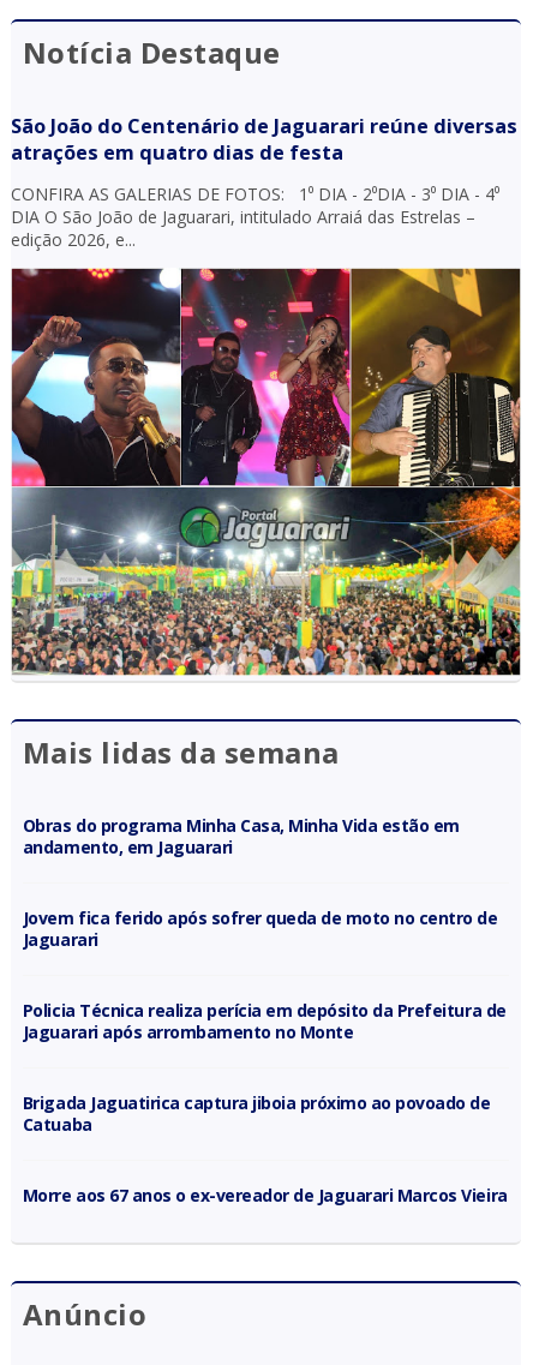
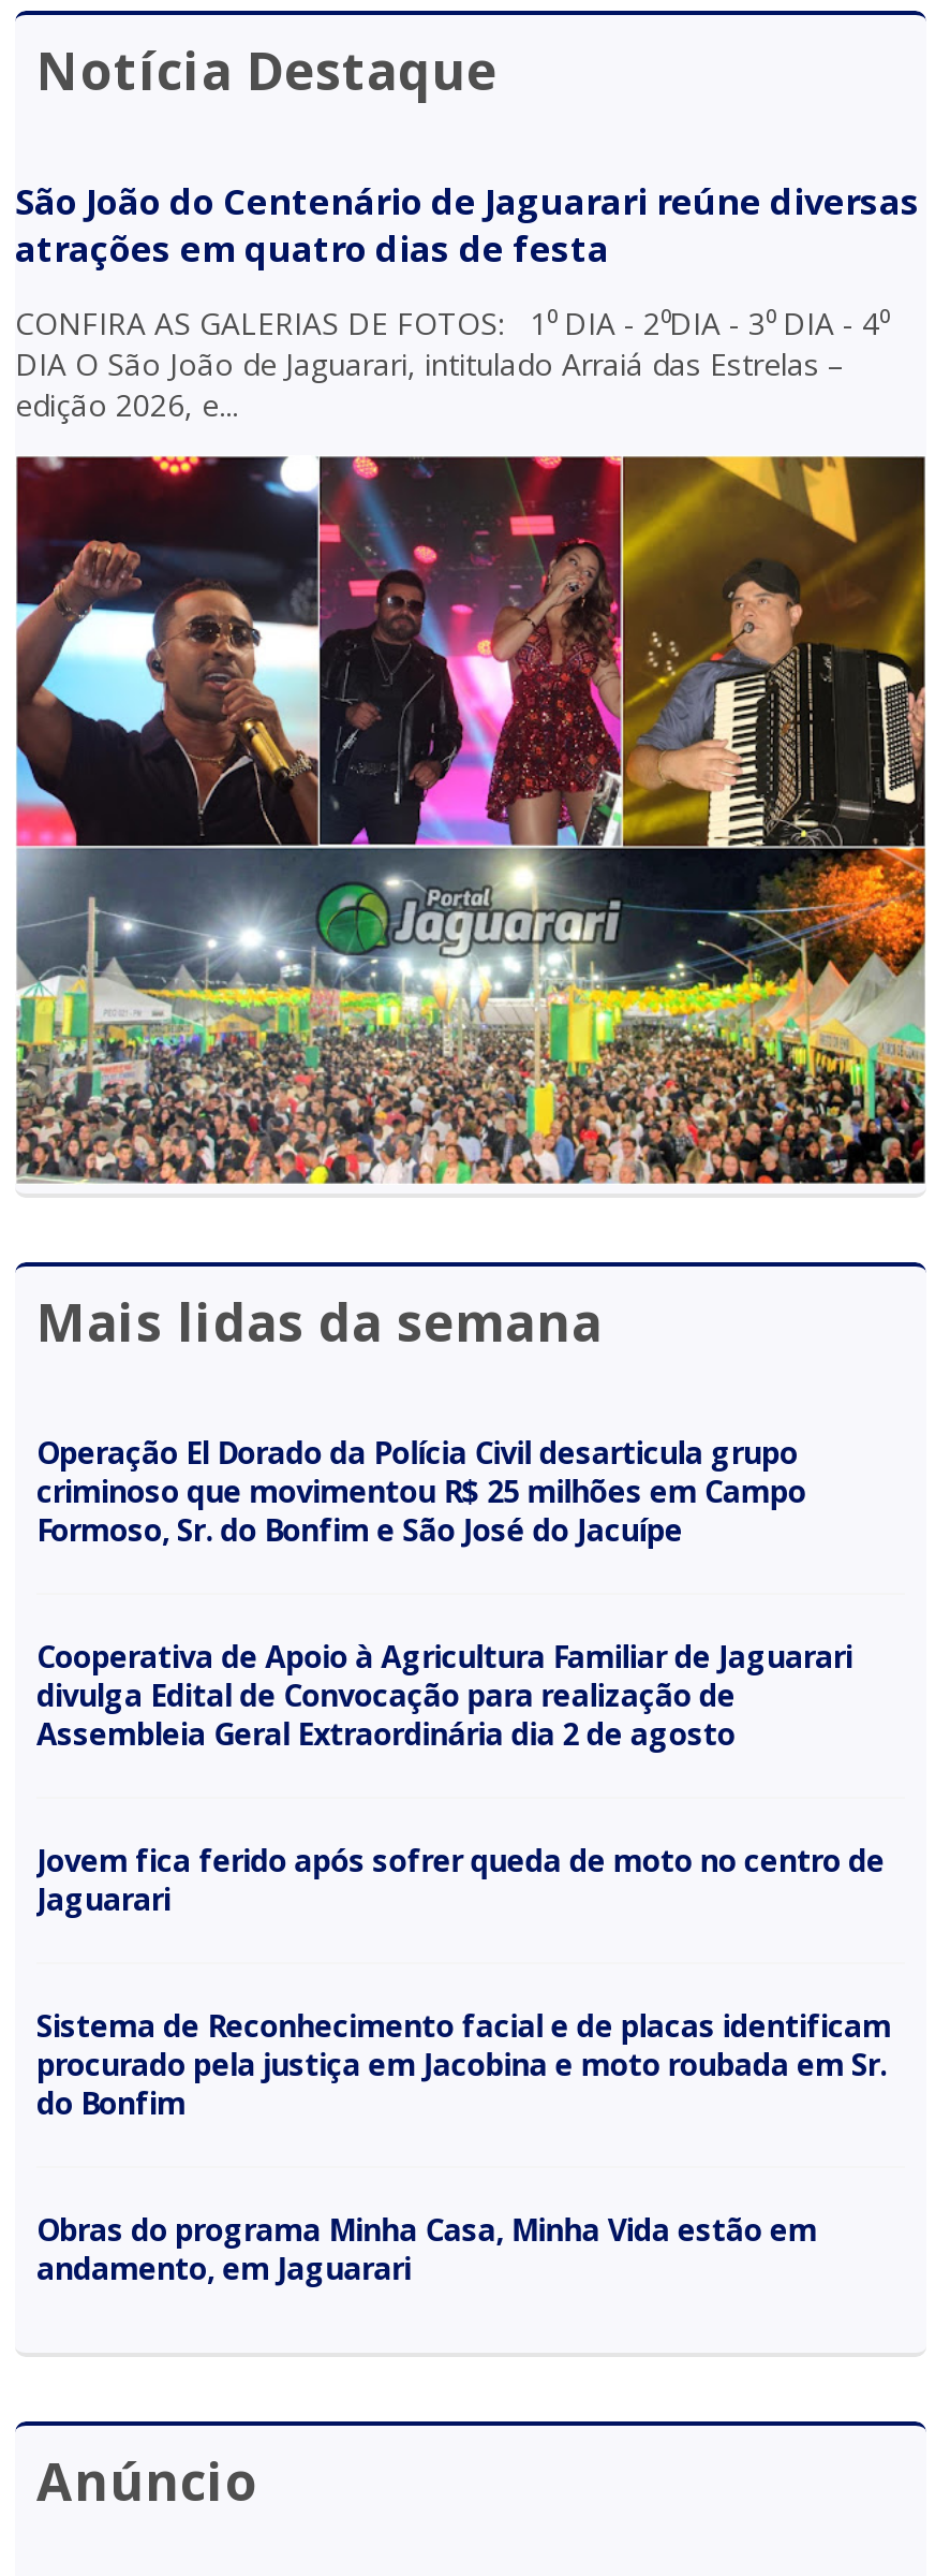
none -> [36,1432,891,2123] Operação El Dorado da Polícia Civil desarticula grupo | criminoso que movimentou R$ 25 milhões em Campo | Formoso, Sr. do Bonfim e São José do Jacuípe | Cooperativa de Apoio à Agricultura Familiar de Jaguarari | divulga Edital de Convocação para realização de | Assembleia Geral Extraordinária dia 2 de agosto | Sistema de Reconhecimento facial e de placas identificam | procurado pela justiça em Jacobina e moto roubada em Sr. | do Bonfim
moved [23,814,460,858] -> [36,2209,817,2288]: Obras do programa Minha Casa, Minha Vida estão em | andamento, em Jaguarari
moved [23,906,498,951] -> [36,1840,885,1919]: Jovem fica ferido após sofrer queda de moto no centro de | Jaguarari
[23,999,507,1207] Policia Técnica realiza perícia em depósito da Prefeitura de | Jaguarari após arrombamento no Monte | Brigada Jaguatirica captura jiboia próximo ao povoado de | Catuaba | Morre aos 67 anos o ex-vereador de Jaguarari Marcos Vieira -> none

